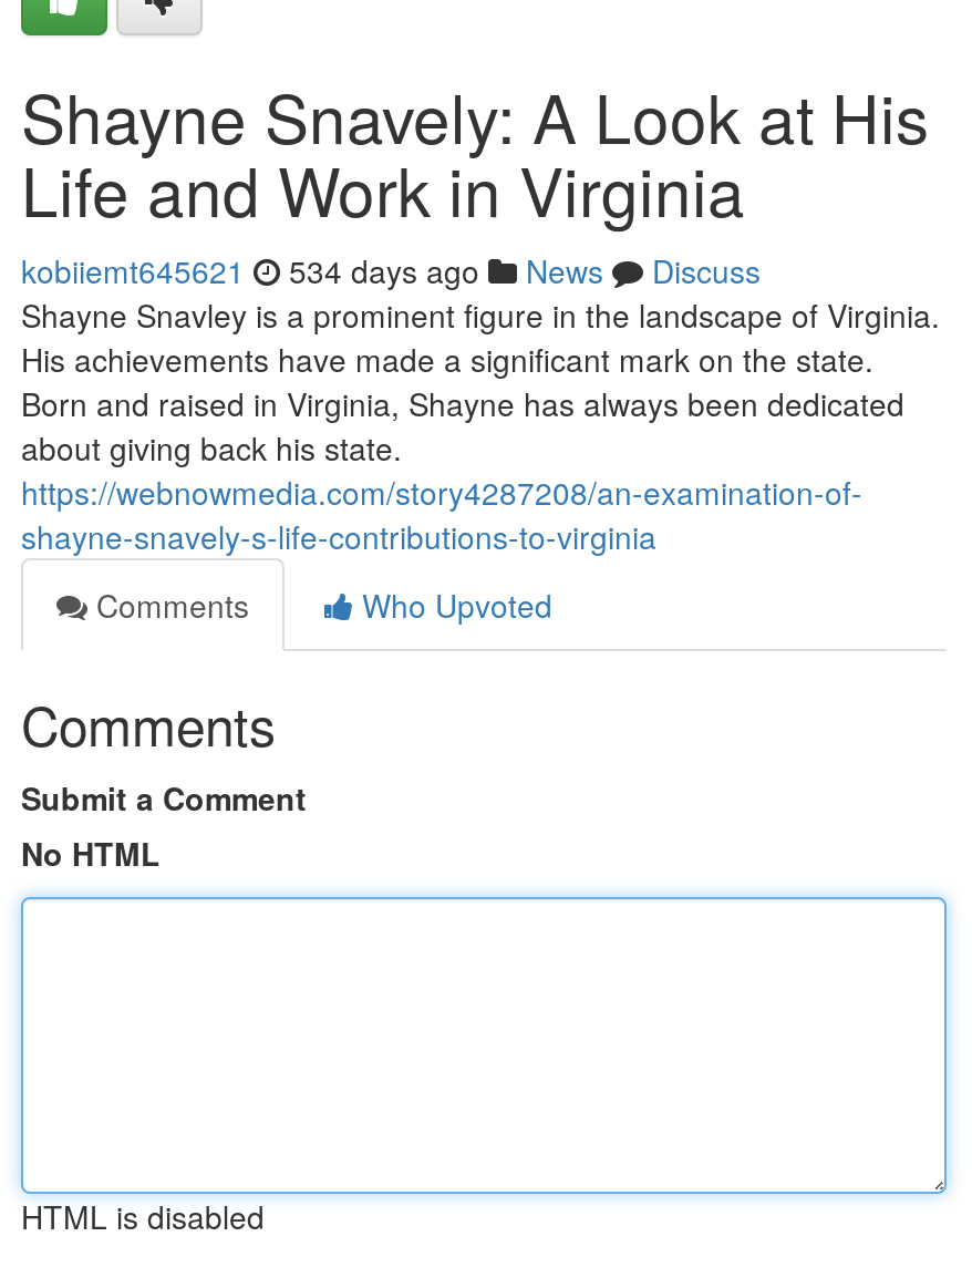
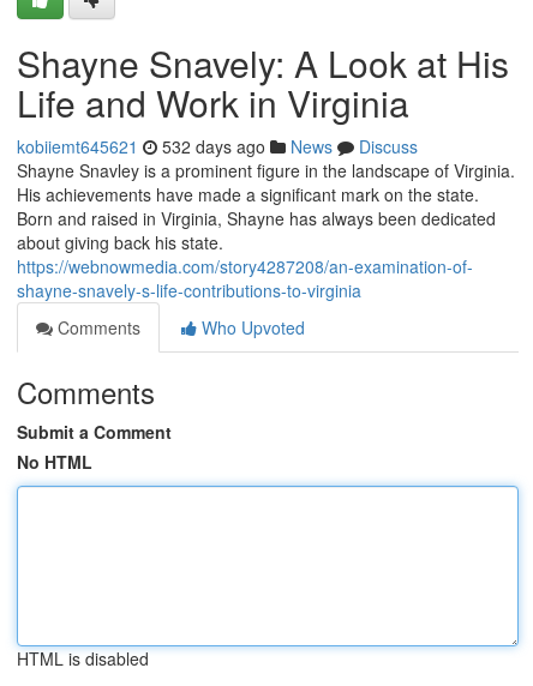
[21,248,761,292] kobiiemt645621 534 days ago News Discuss -> [17,134,418,158] kobiiemt645621 532 days ago News Discuss

